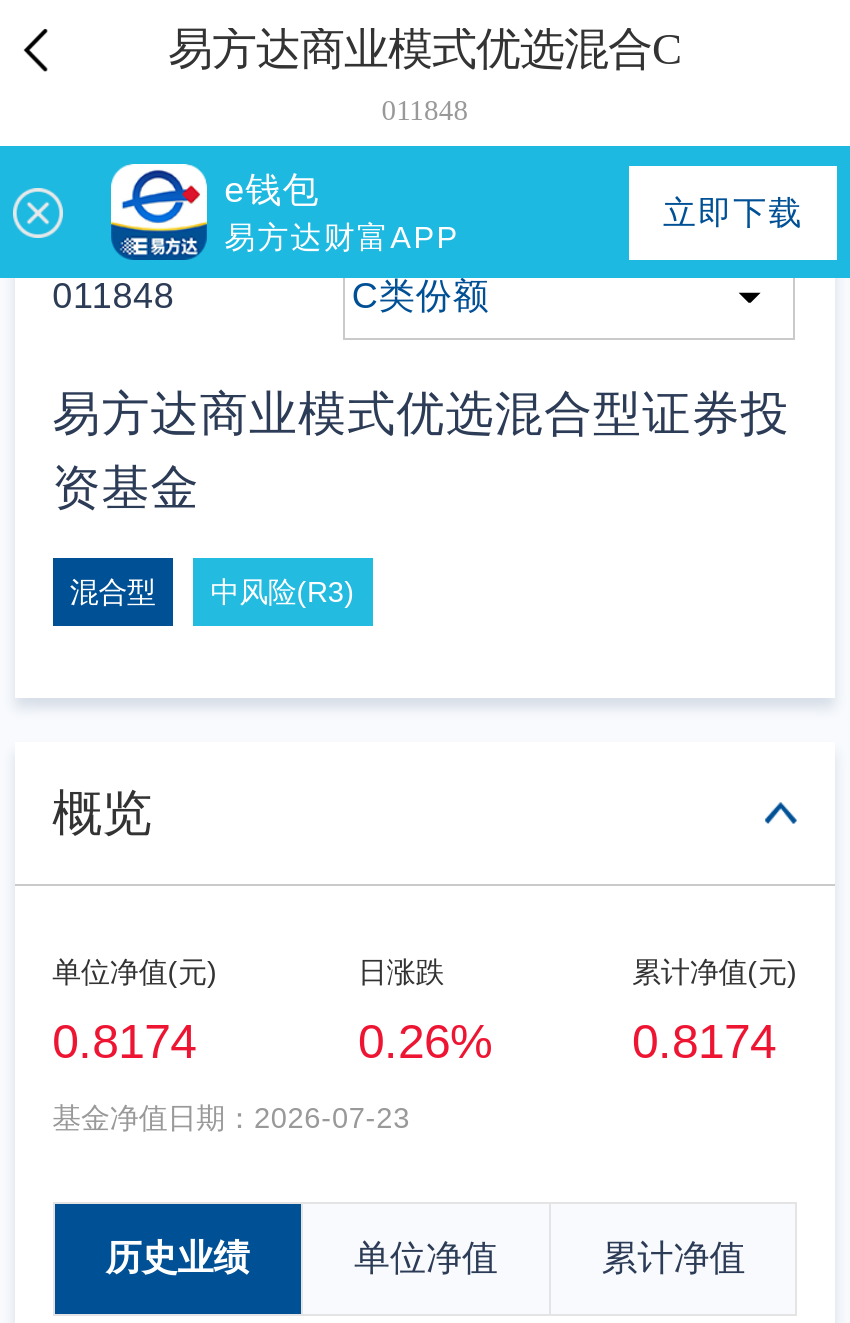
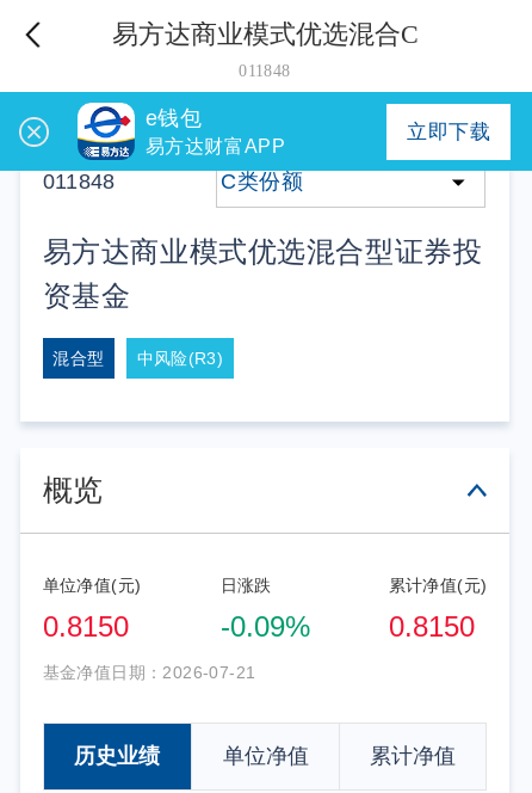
[52,1015,196,1069] 0.8174 -> [42,611,128,643] 0.8150
[358,1015,492,1069] 0.26% -> [220,611,310,643] -0.09%
[632,1015,776,1069] 0.8174 -> [388,611,474,643] 0.8150
[52,1102,410,1134] 基金净值日期：2026-07-23 -> [42,663,256,682] 基金净值日期：2026-07-21

